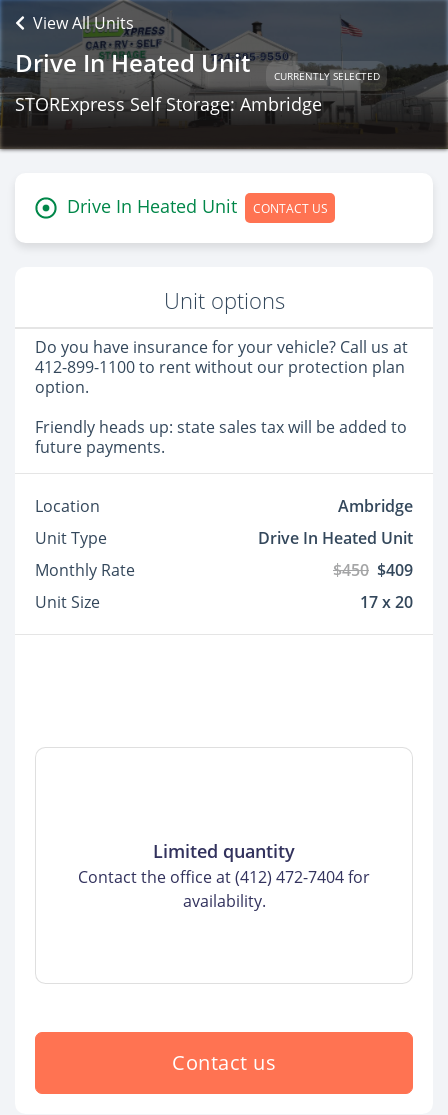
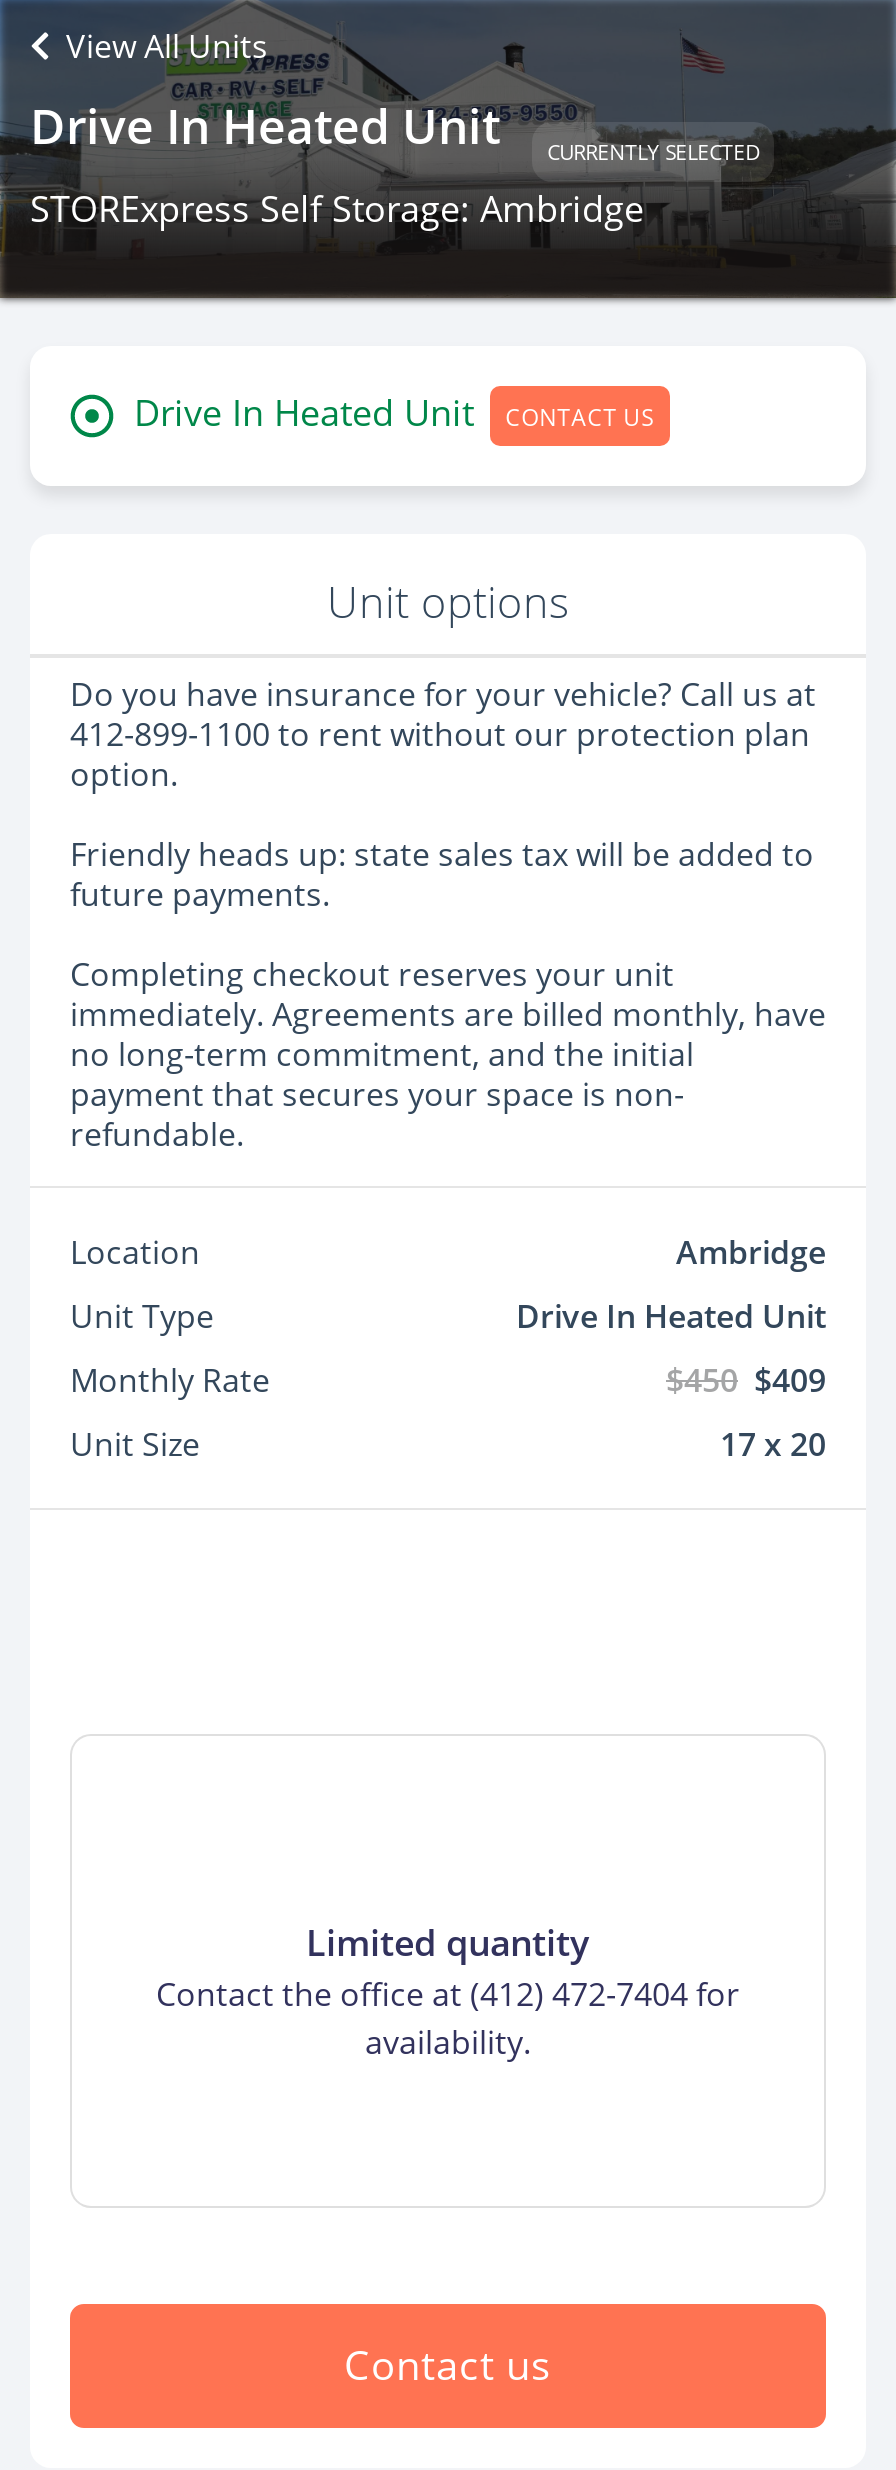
none -> [70,952,826,1156] Completing checkout reserves your unit | immediately. Agreements are billed monthly, have | no long-term commitment, and the initial | payment that secures your space is non- | refundable.

